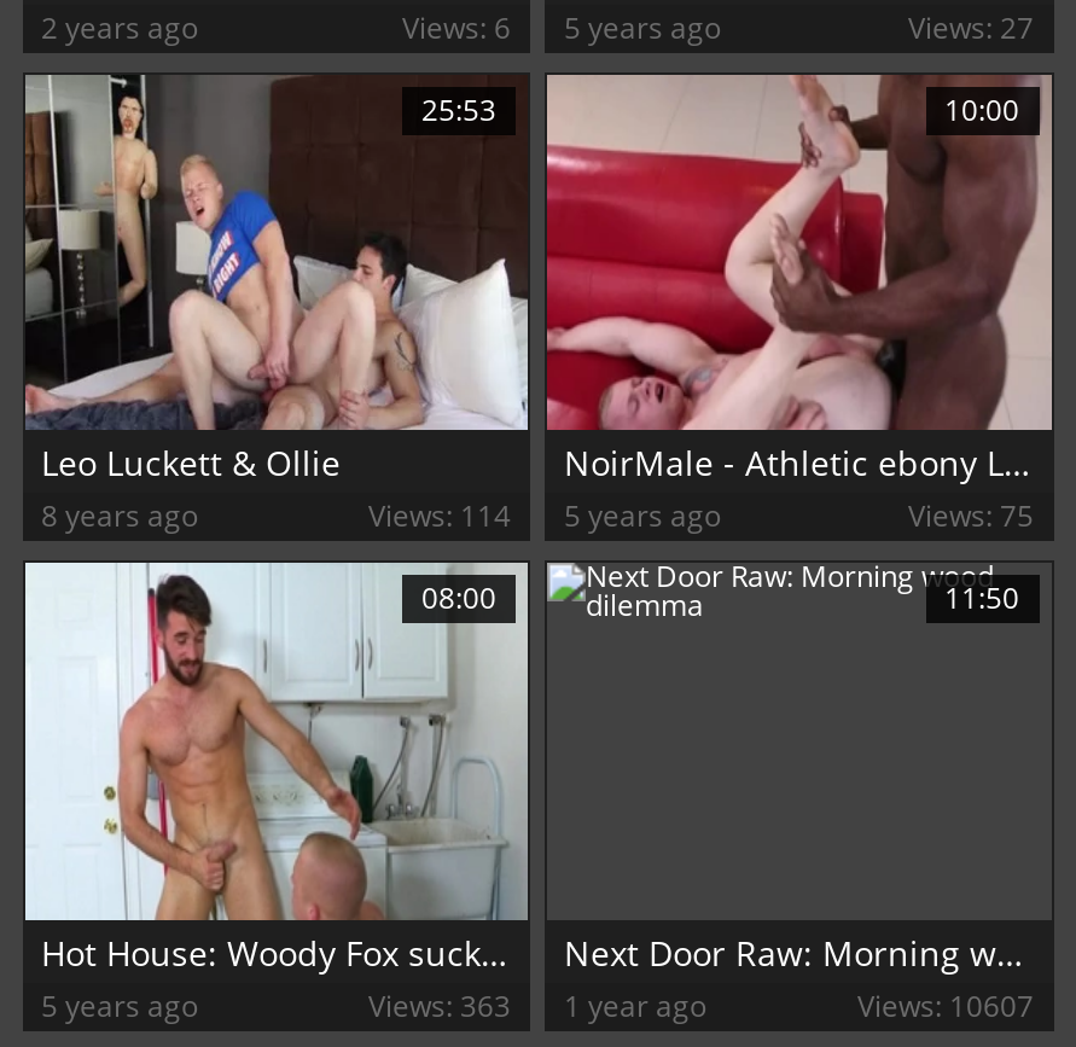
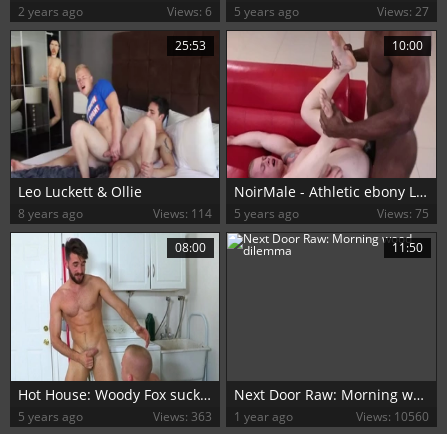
[857,985,1034,1026] Views: 10607 -> [355,408,428,425] Views: 10560

